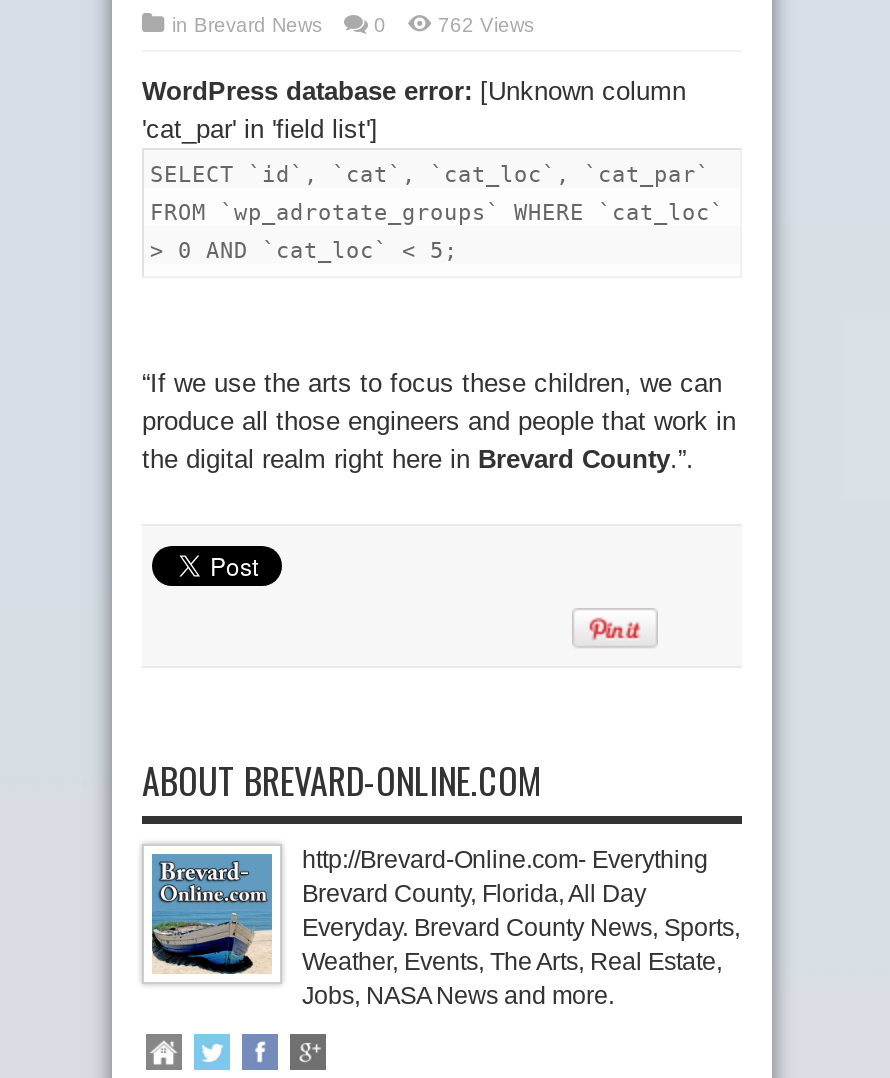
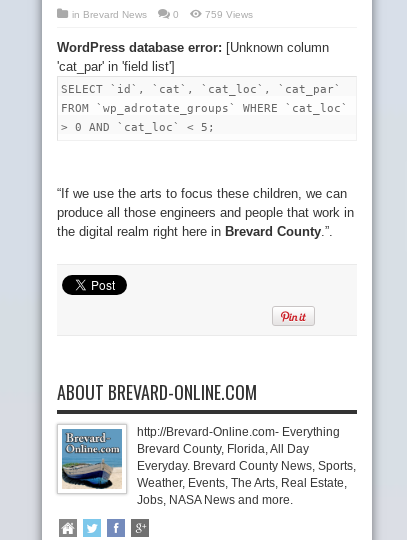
[438,14,534,36] 762 Views -> [205,9,253,20] 759 Views

